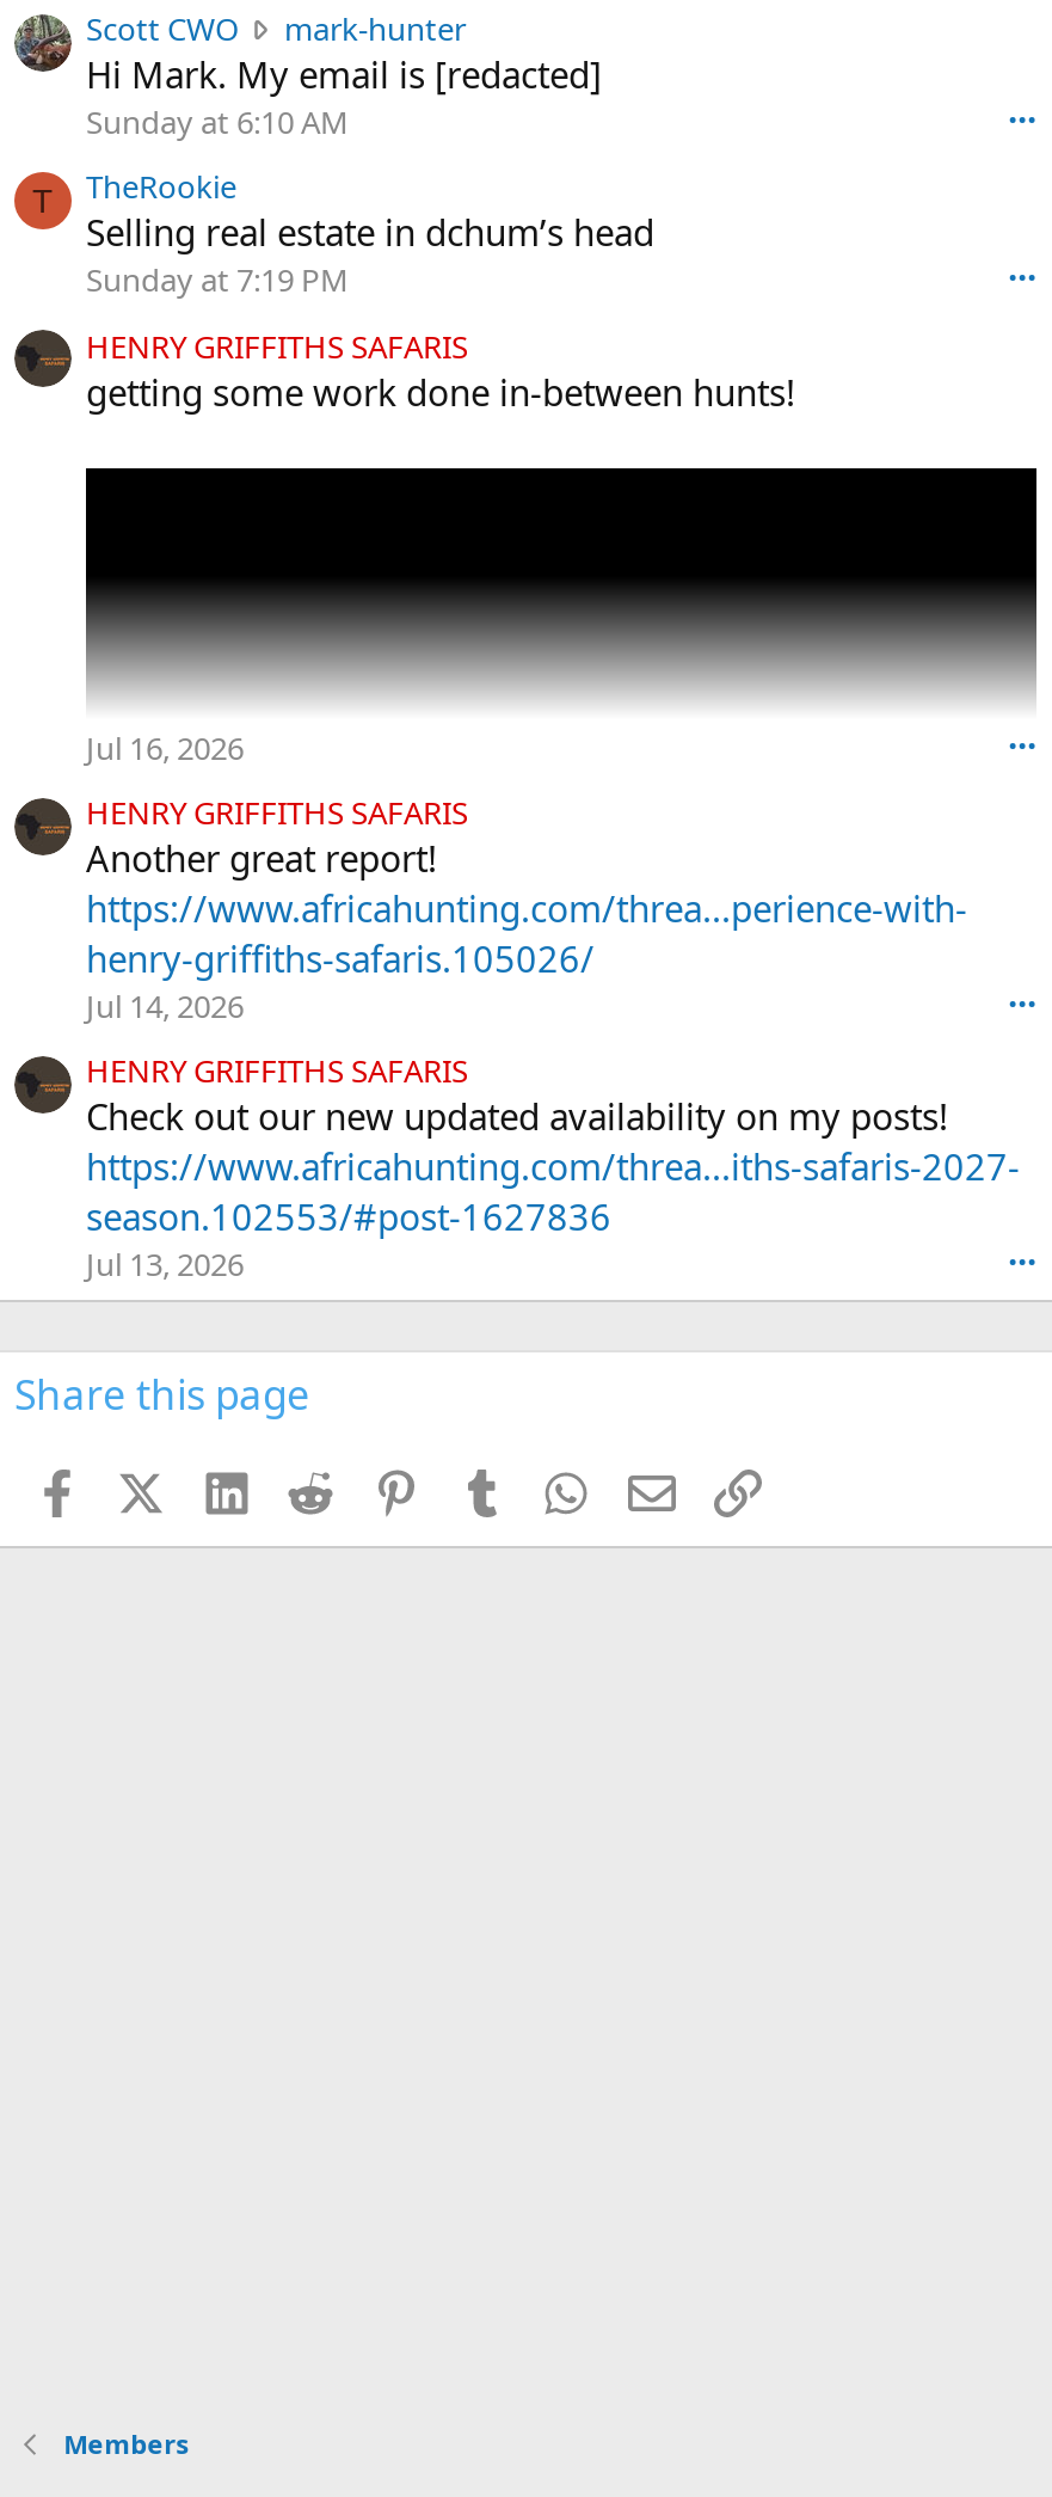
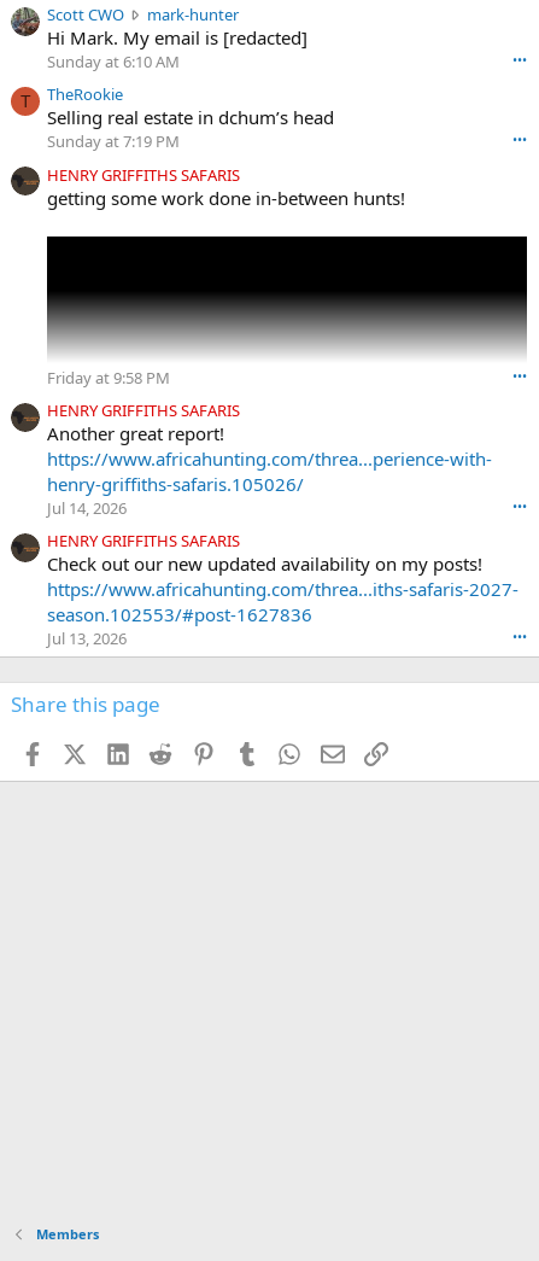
[86,725,244,768] Jul 16, 2026 -> [47,366,170,388] Friday at 9:58 PM

